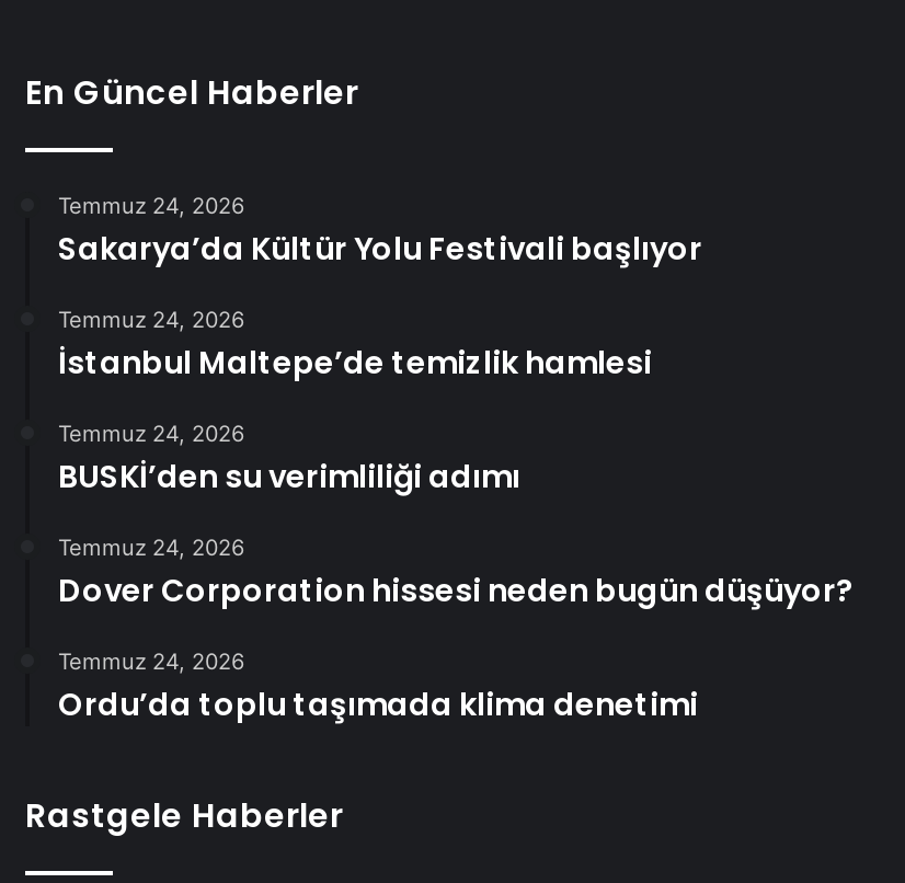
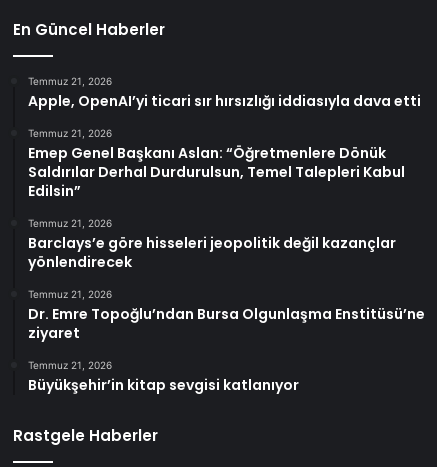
[58,191,702,270] Temmuz 24, 2026 | Sakarya’da Kültür Yolu Festivali başlıyor -> [28,75,421,111] Temmuz 21, 2026 | Apple, OpenAI’yi ticari sır hırsızlığı iddiasıyla dava etti
[58,305,652,384] Temmuz 24, 2026 | İstanbul Maltepe’de temizlik hamlesi -> [28,127,405,201] Temmuz 21, 2026 | Emep Genel Başkanı Aslan: “Öğretmenlere Dönük | Saldırılar Derhal Durdurulsun, Temel Talepleri Kabul | Edilsin”
[58,419,520,498] Temmuz 24, 2026 | BUSKİ’den su verimliliği adımı -> [28,217,396,272] Temmuz 21, 2026 | Barclays’e göre hisseleri jeopolitik değil kazançlar | yönlendirecek
[58,533,854,612] Temmuz 24, 2026 | Dover Corporation hissesi neden bugün düşüyor? -> [28,288,425,343] Temmuz 21, 2026 | Dr. Emre Topoğlu’ndan Bursa Olgunlaşma Enstitüsü’ne | ziyaret
[58,647,698,725] Temmuz 24, 2026 | Ordu’da toplu taşımada klima denetimi -> [28,359,299,395] Temmuz 21, 2026 | Büyükşehir’in kitap sevgisi katlanıyor

